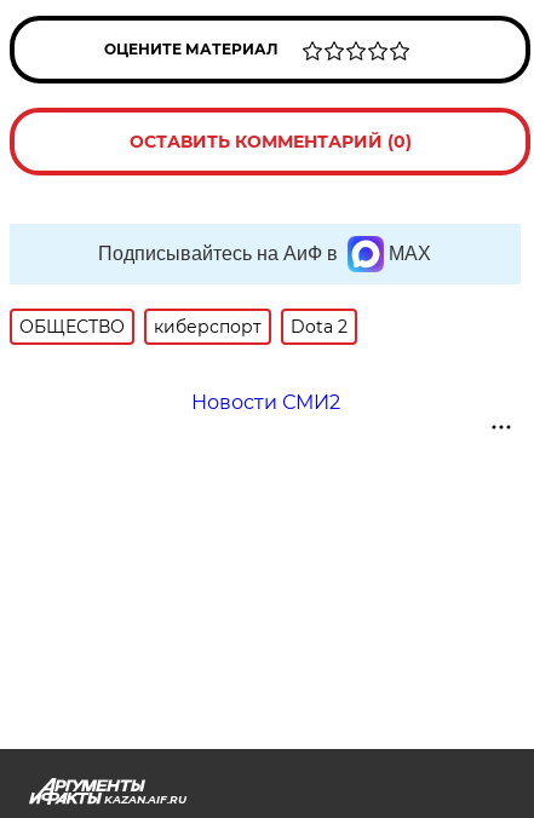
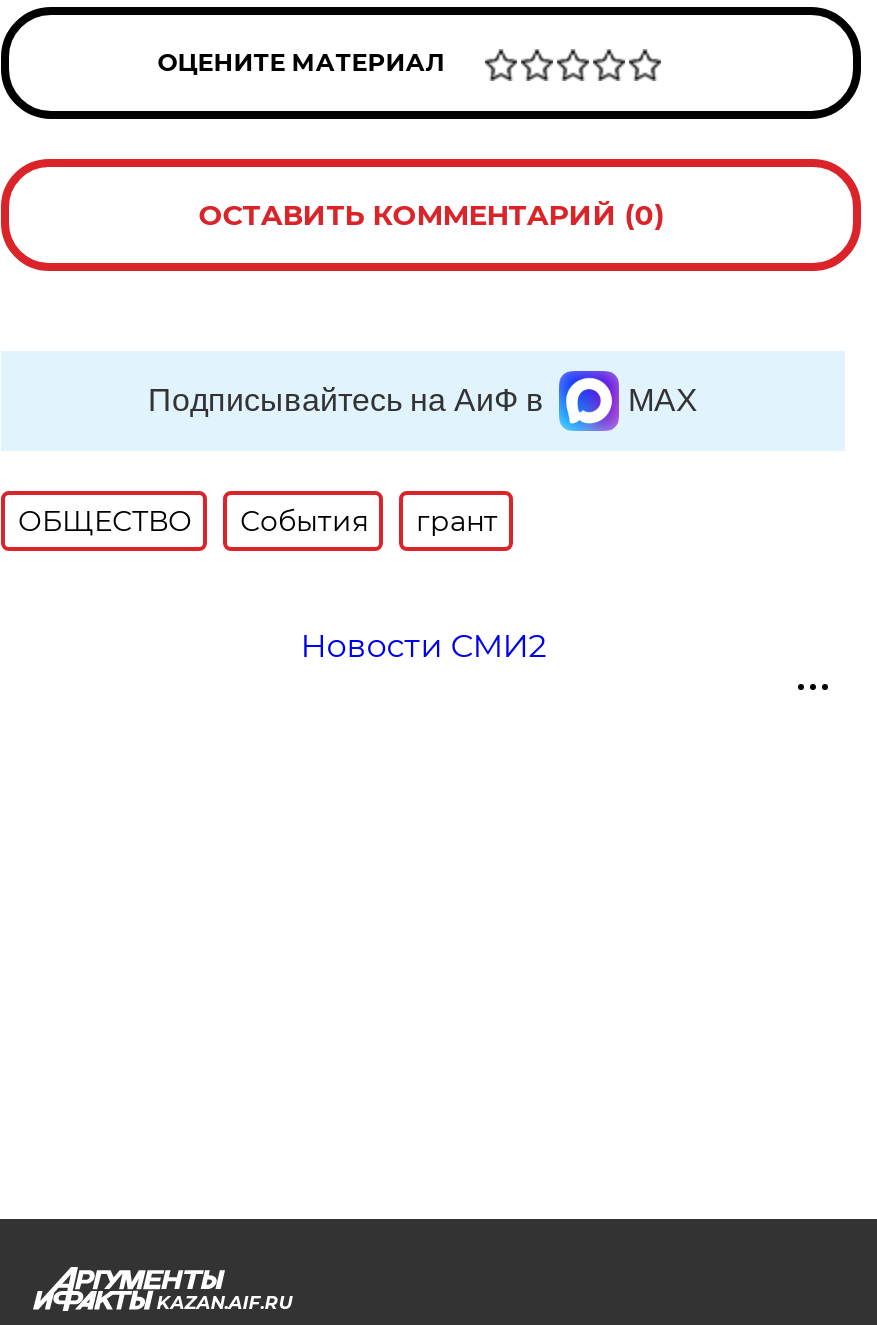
[154,316,348,338] киберспорт | Dota 2 -> [240,504,498,540] События | грант

